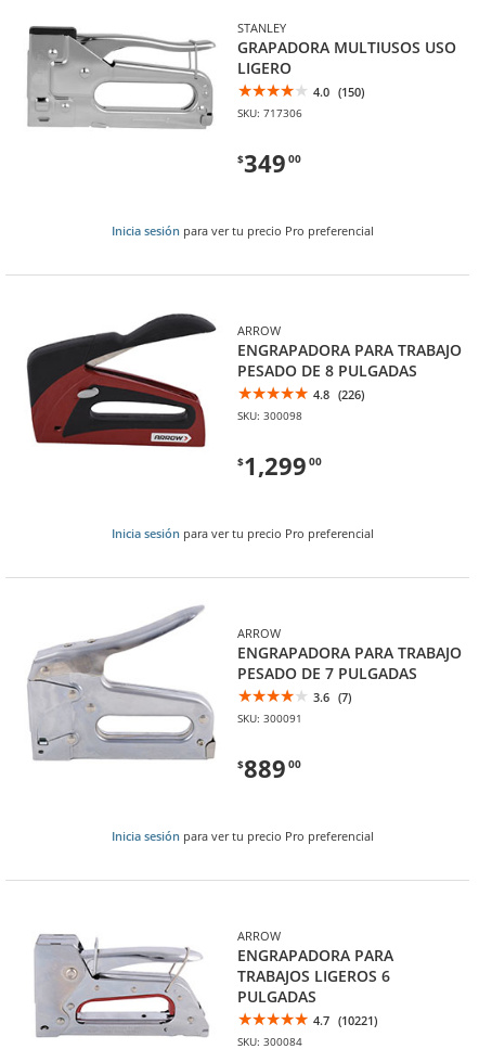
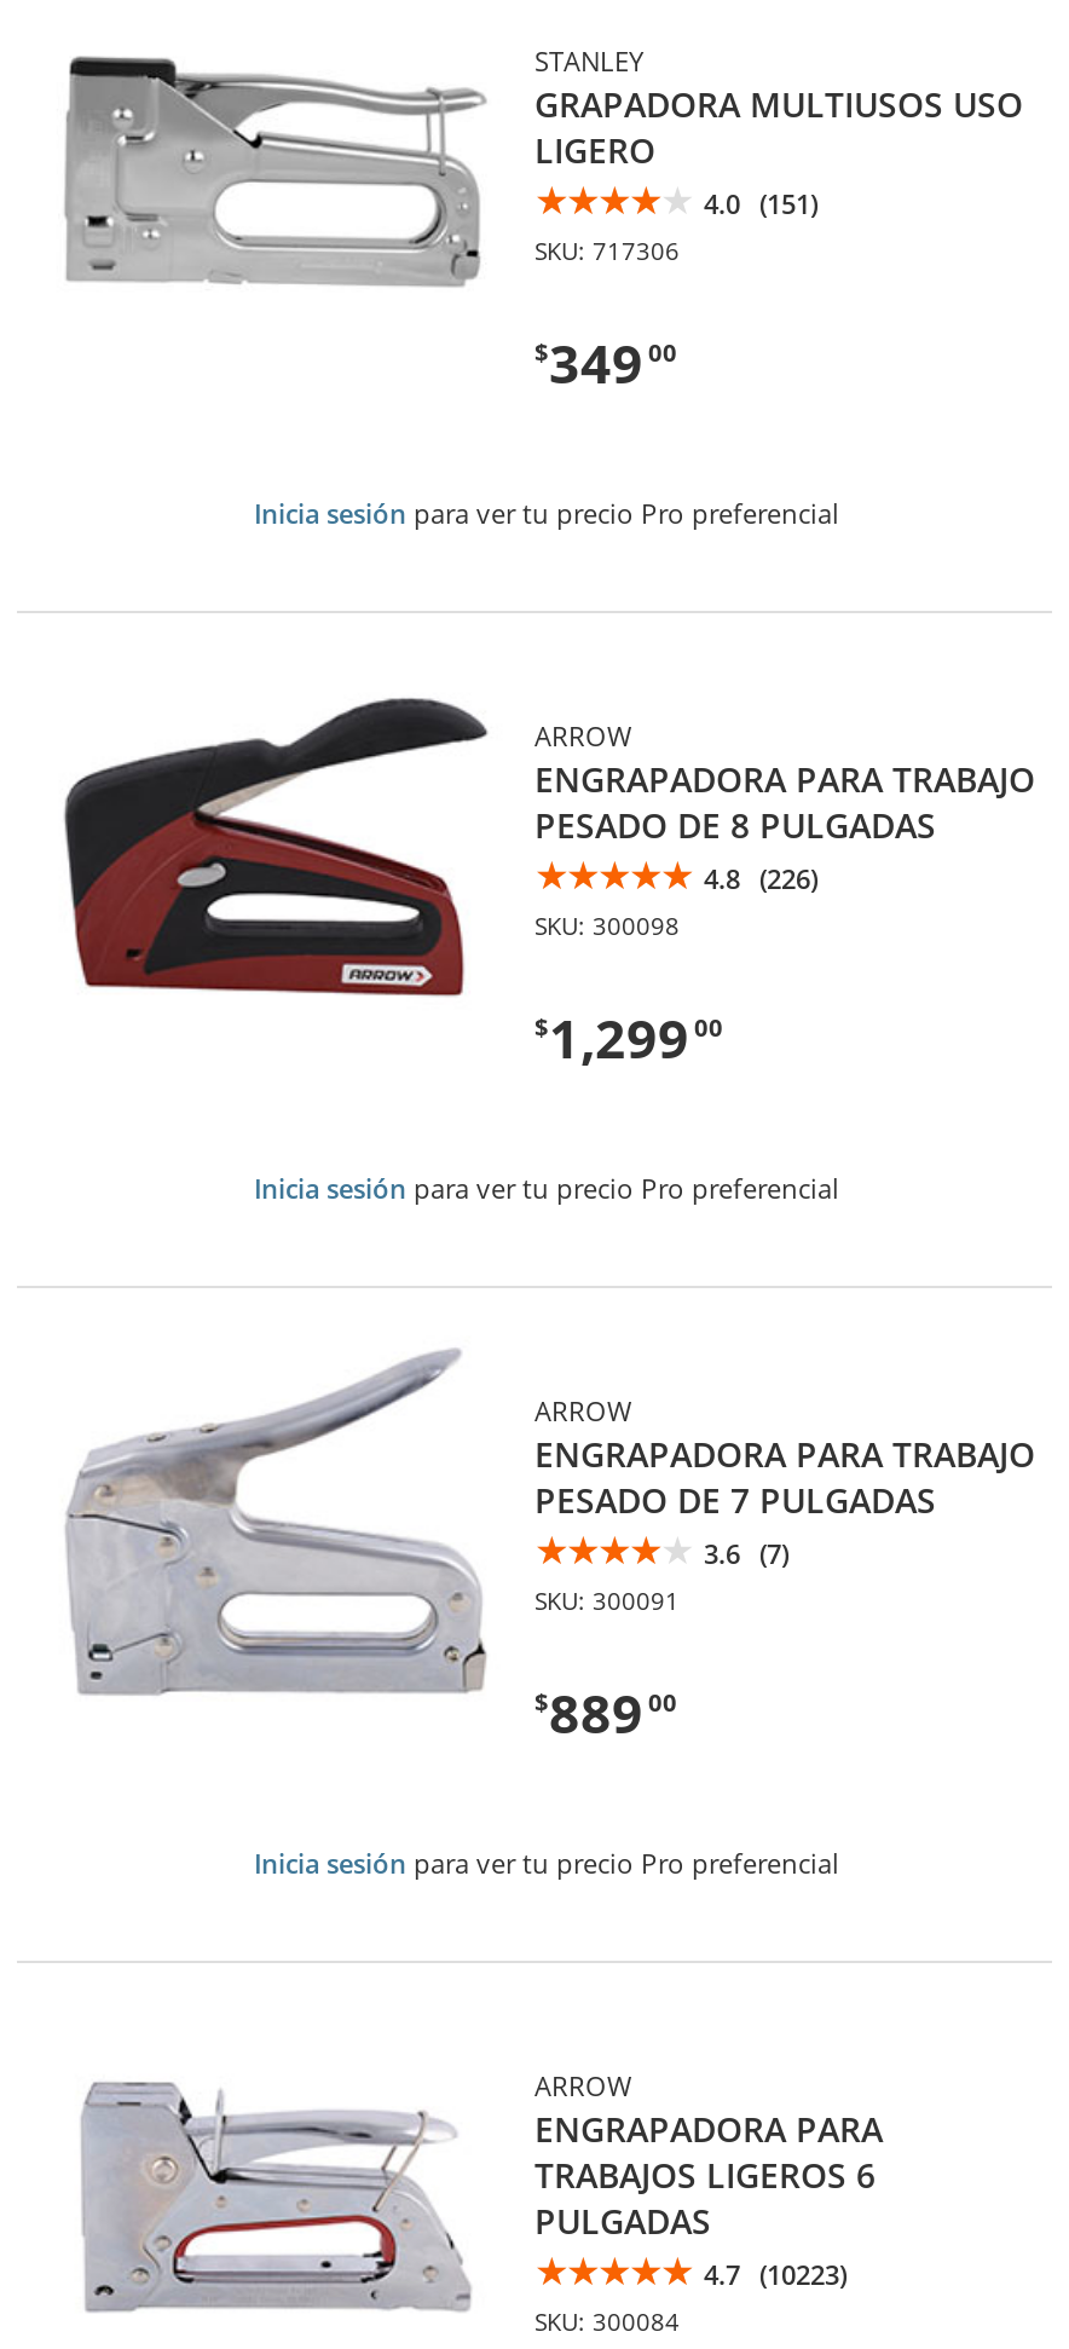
[313,84,364,100] 4.0 (150) -> [704,185,817,221] 4.0 (151)
[313,1012,377,1028] 4.7 (10221) -> [704,2256,846,2292] 4.7 (10223)

